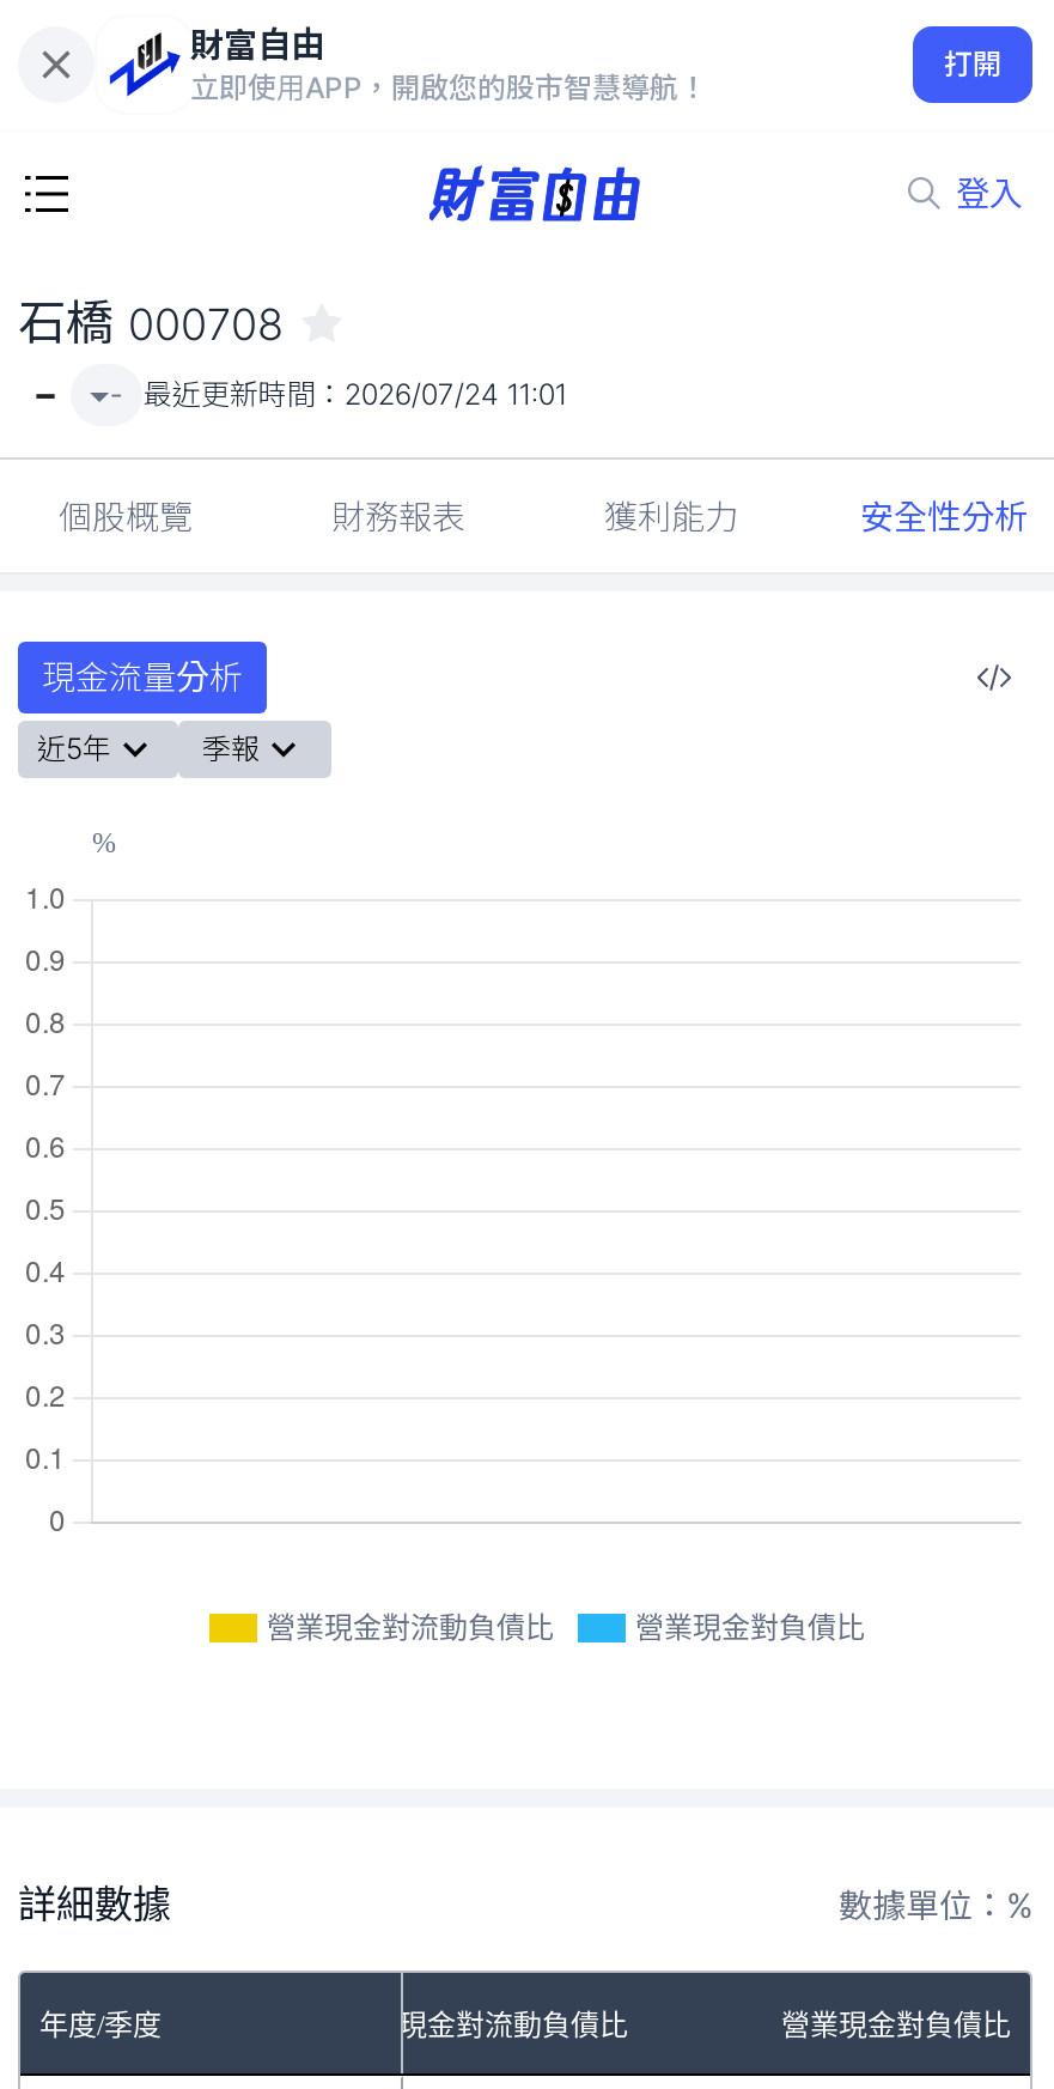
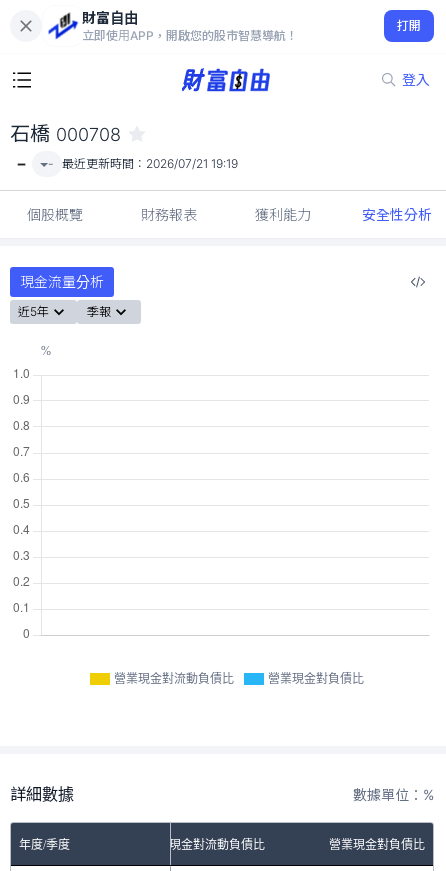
[110,376,567,412] - 最近更新時間：2026/07/24 11:01 -> [48,156,238,171] - 最近更新時間：2026/07/21 19:19

